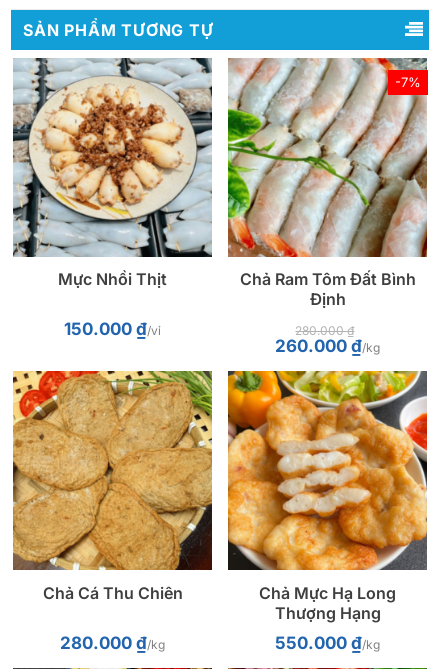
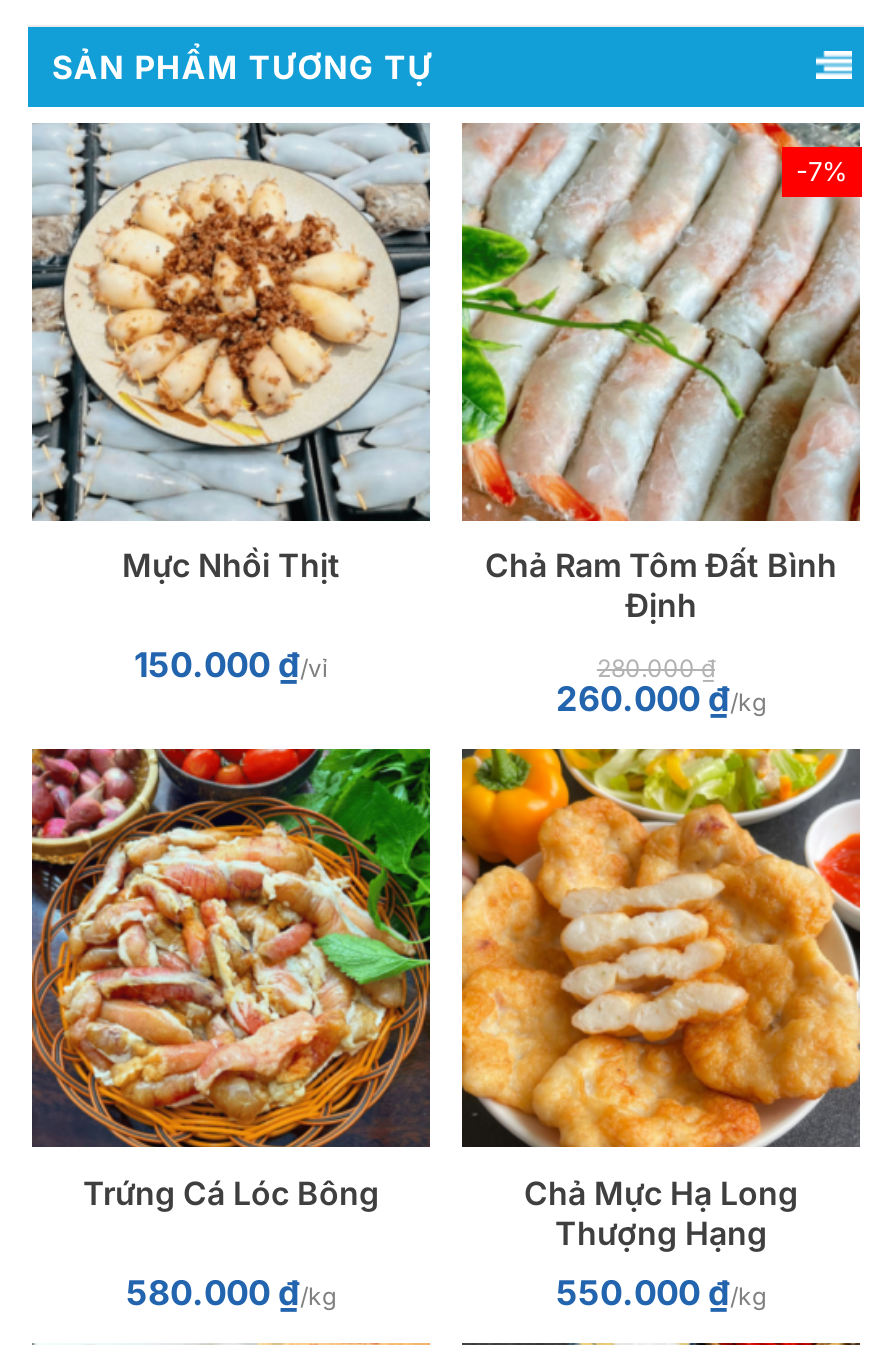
[12,370,213,602] [image] | Chả Cá Thu Chiên -> [30,747,432,1212] [image] | Trứng Cá Lóc Bông
[60,632,165,652] 280.000 ₫/kg -> [126,1272,336,1312] 580.000 ₫/kg

